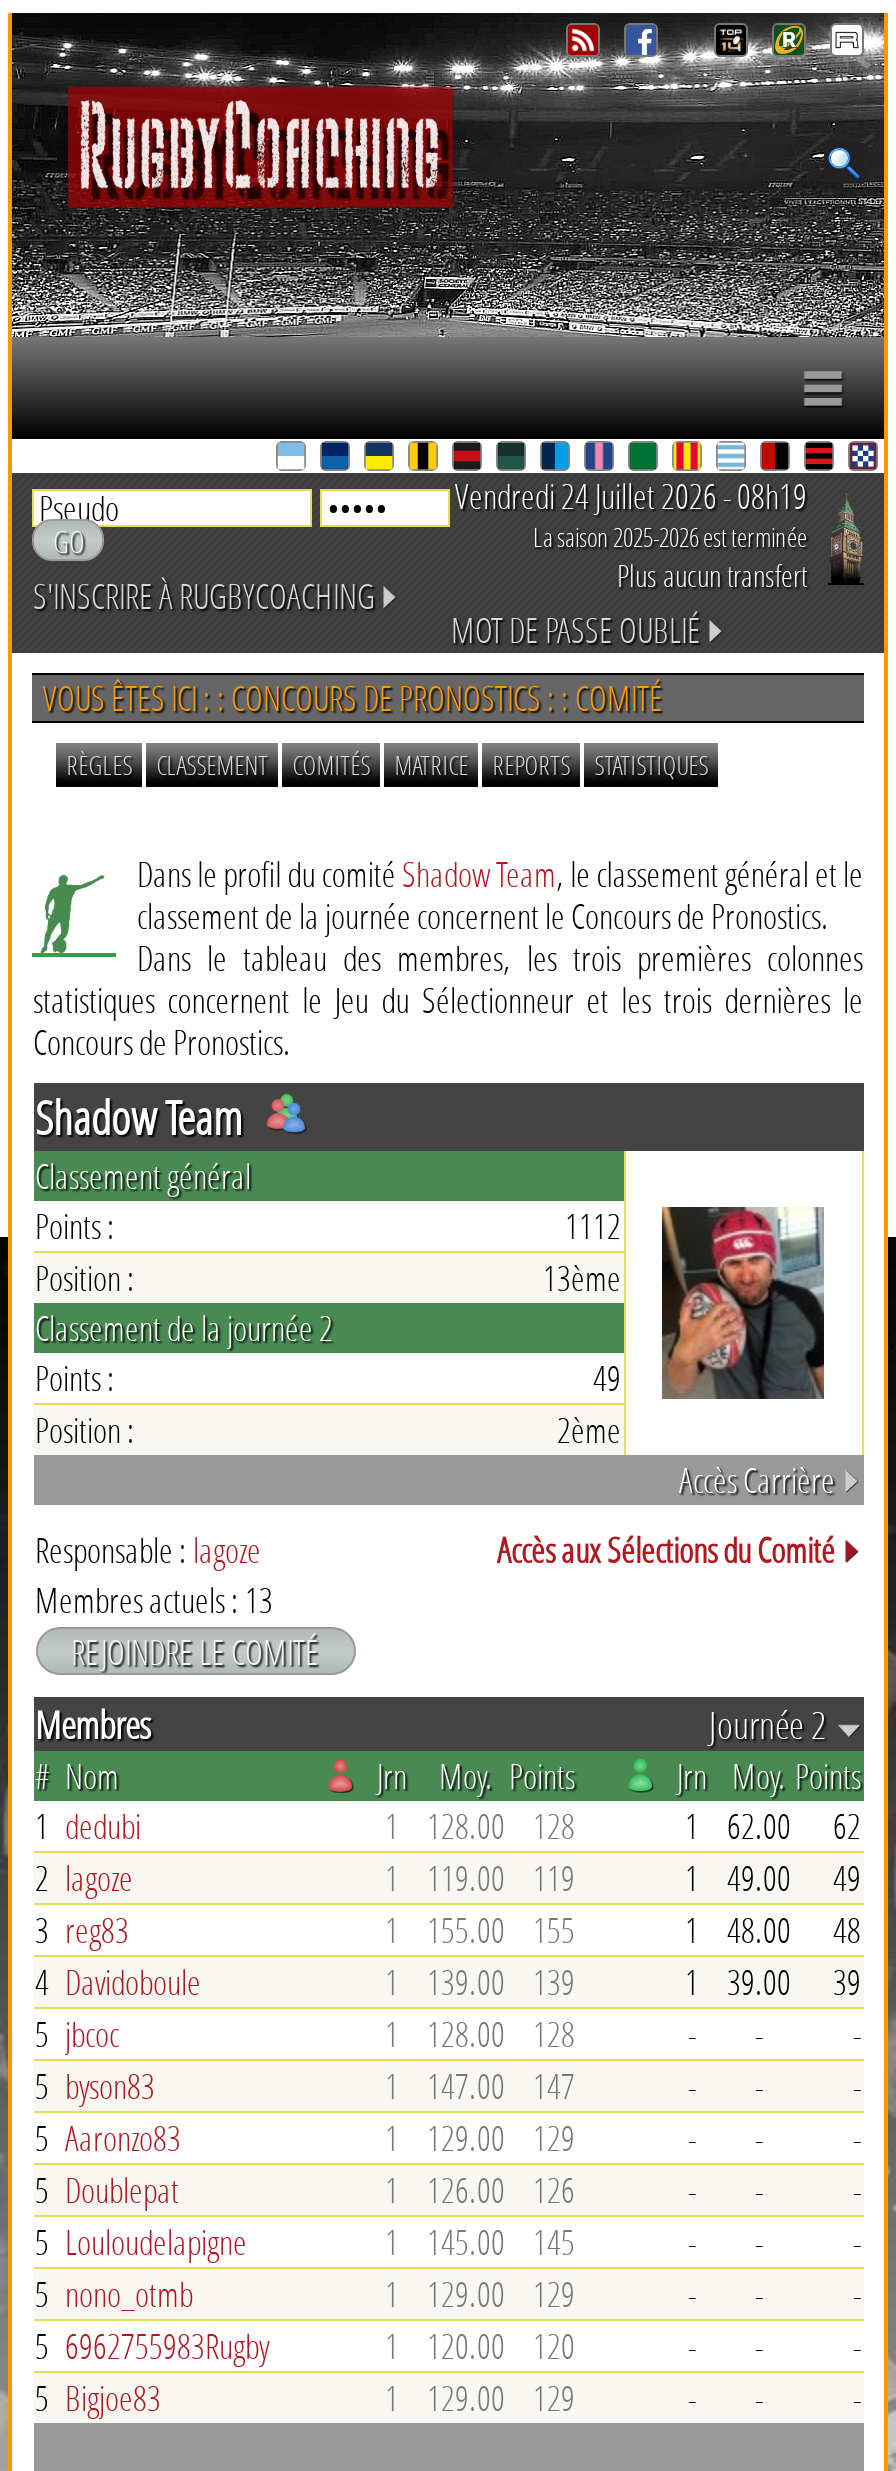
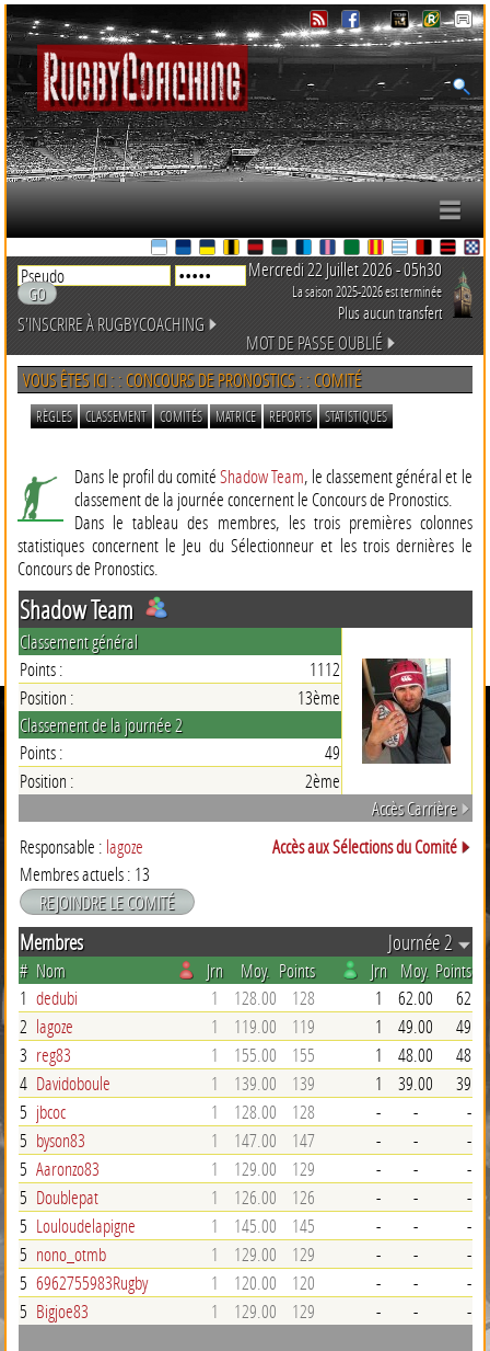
[455,473,807,519] Vendredi 24 Juillet 2026 - 08h19 -> [248,256,441,282] Mercredi 22 Juillet 2026 - 05h30

